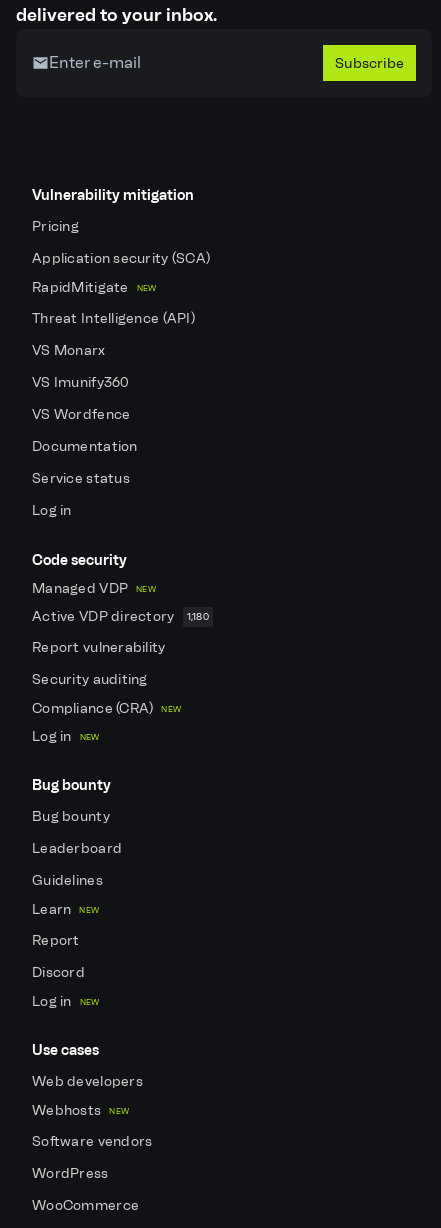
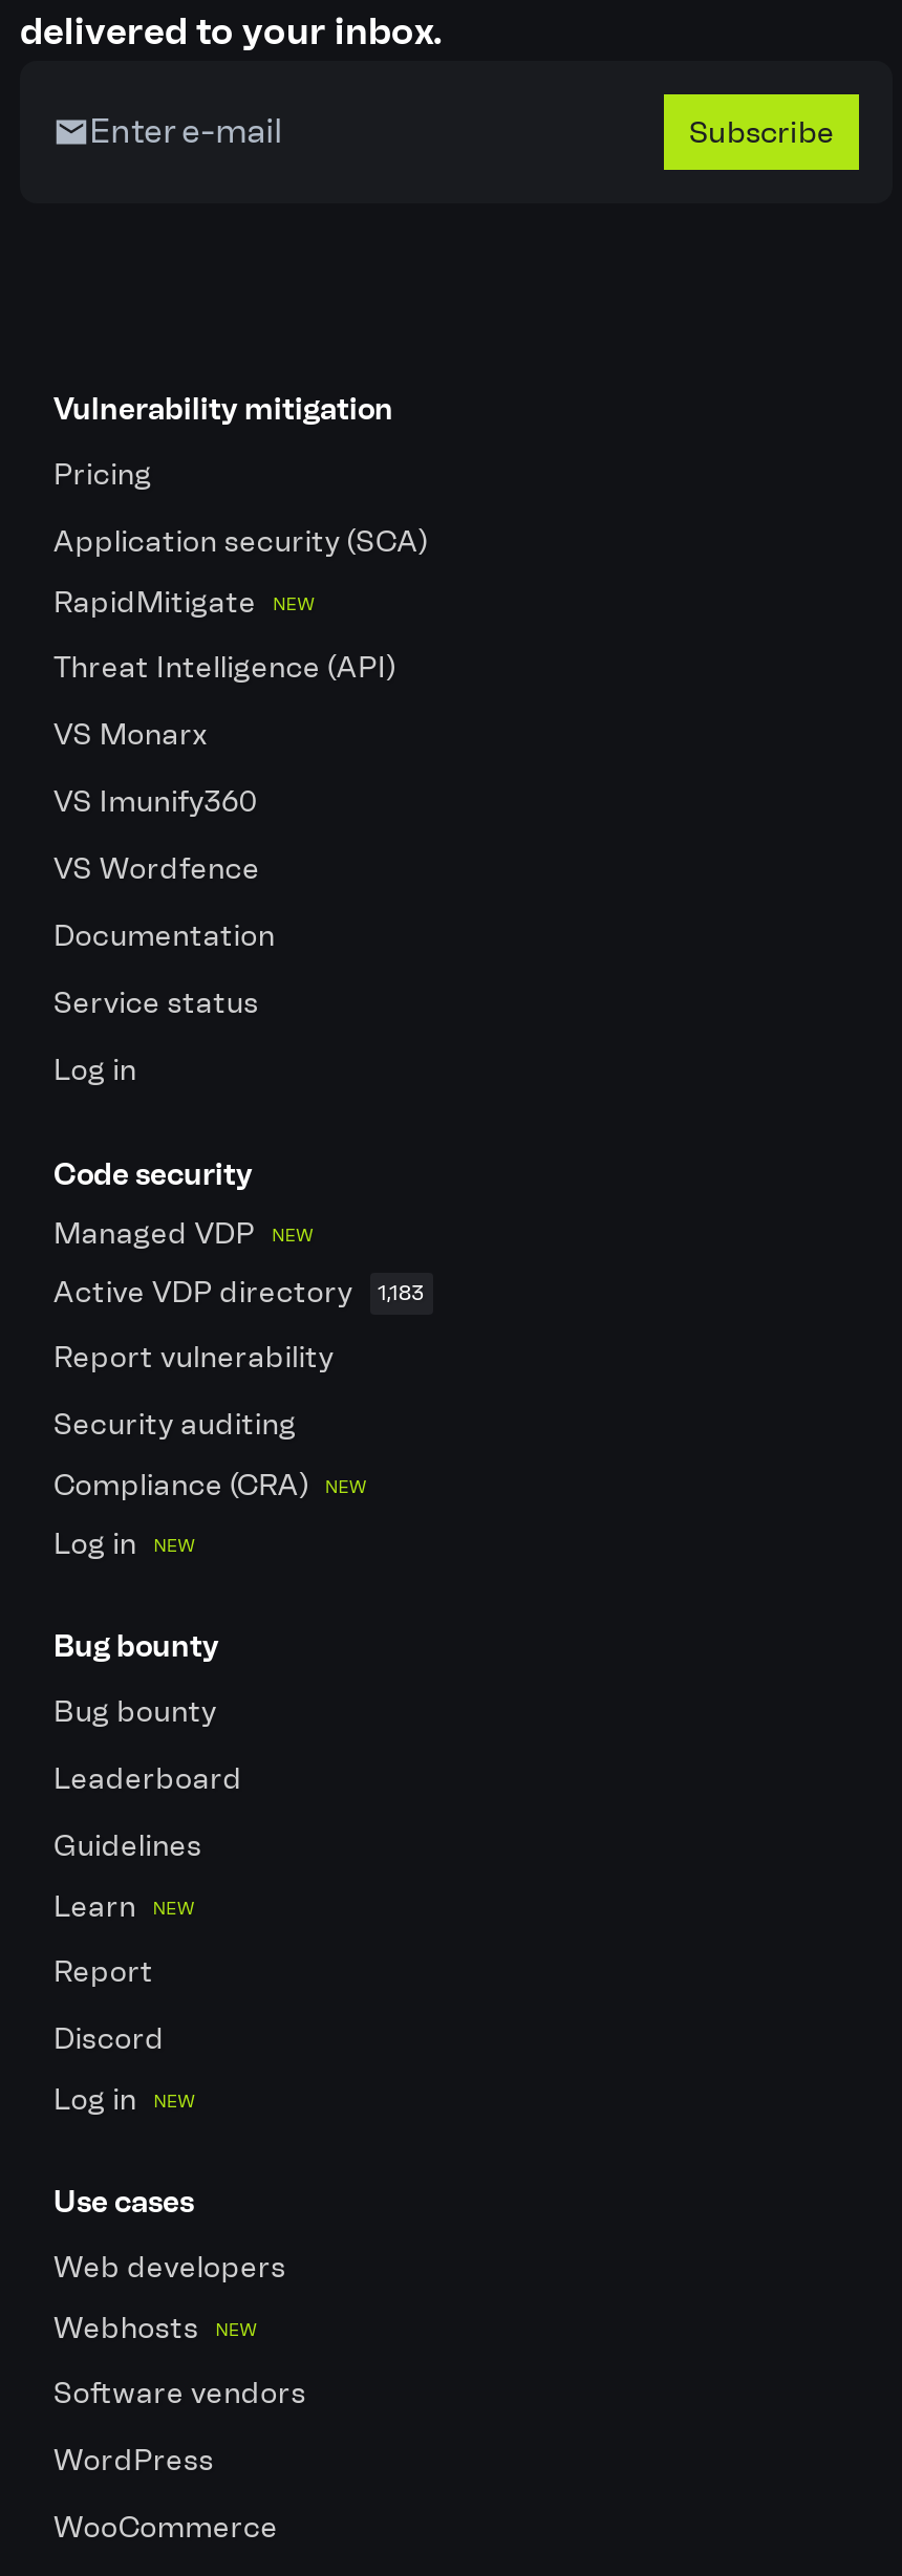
[32,608,209,625] Active VDP directory 1,180 -> [53,1275,425,1311] Active VDP directory 1,183

